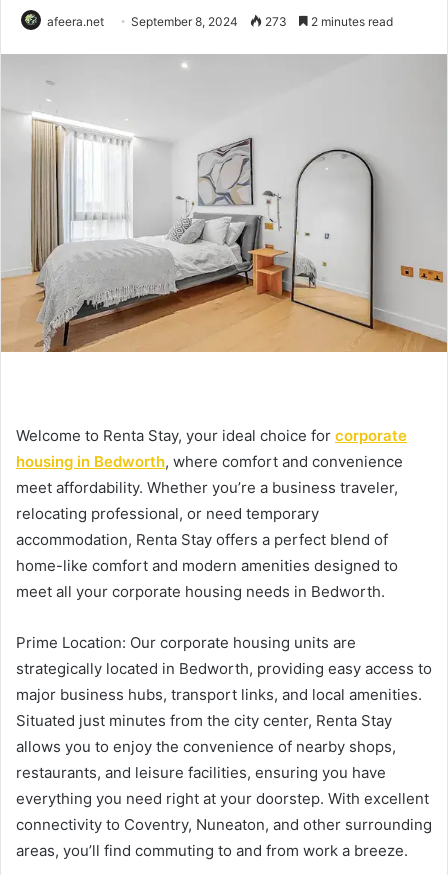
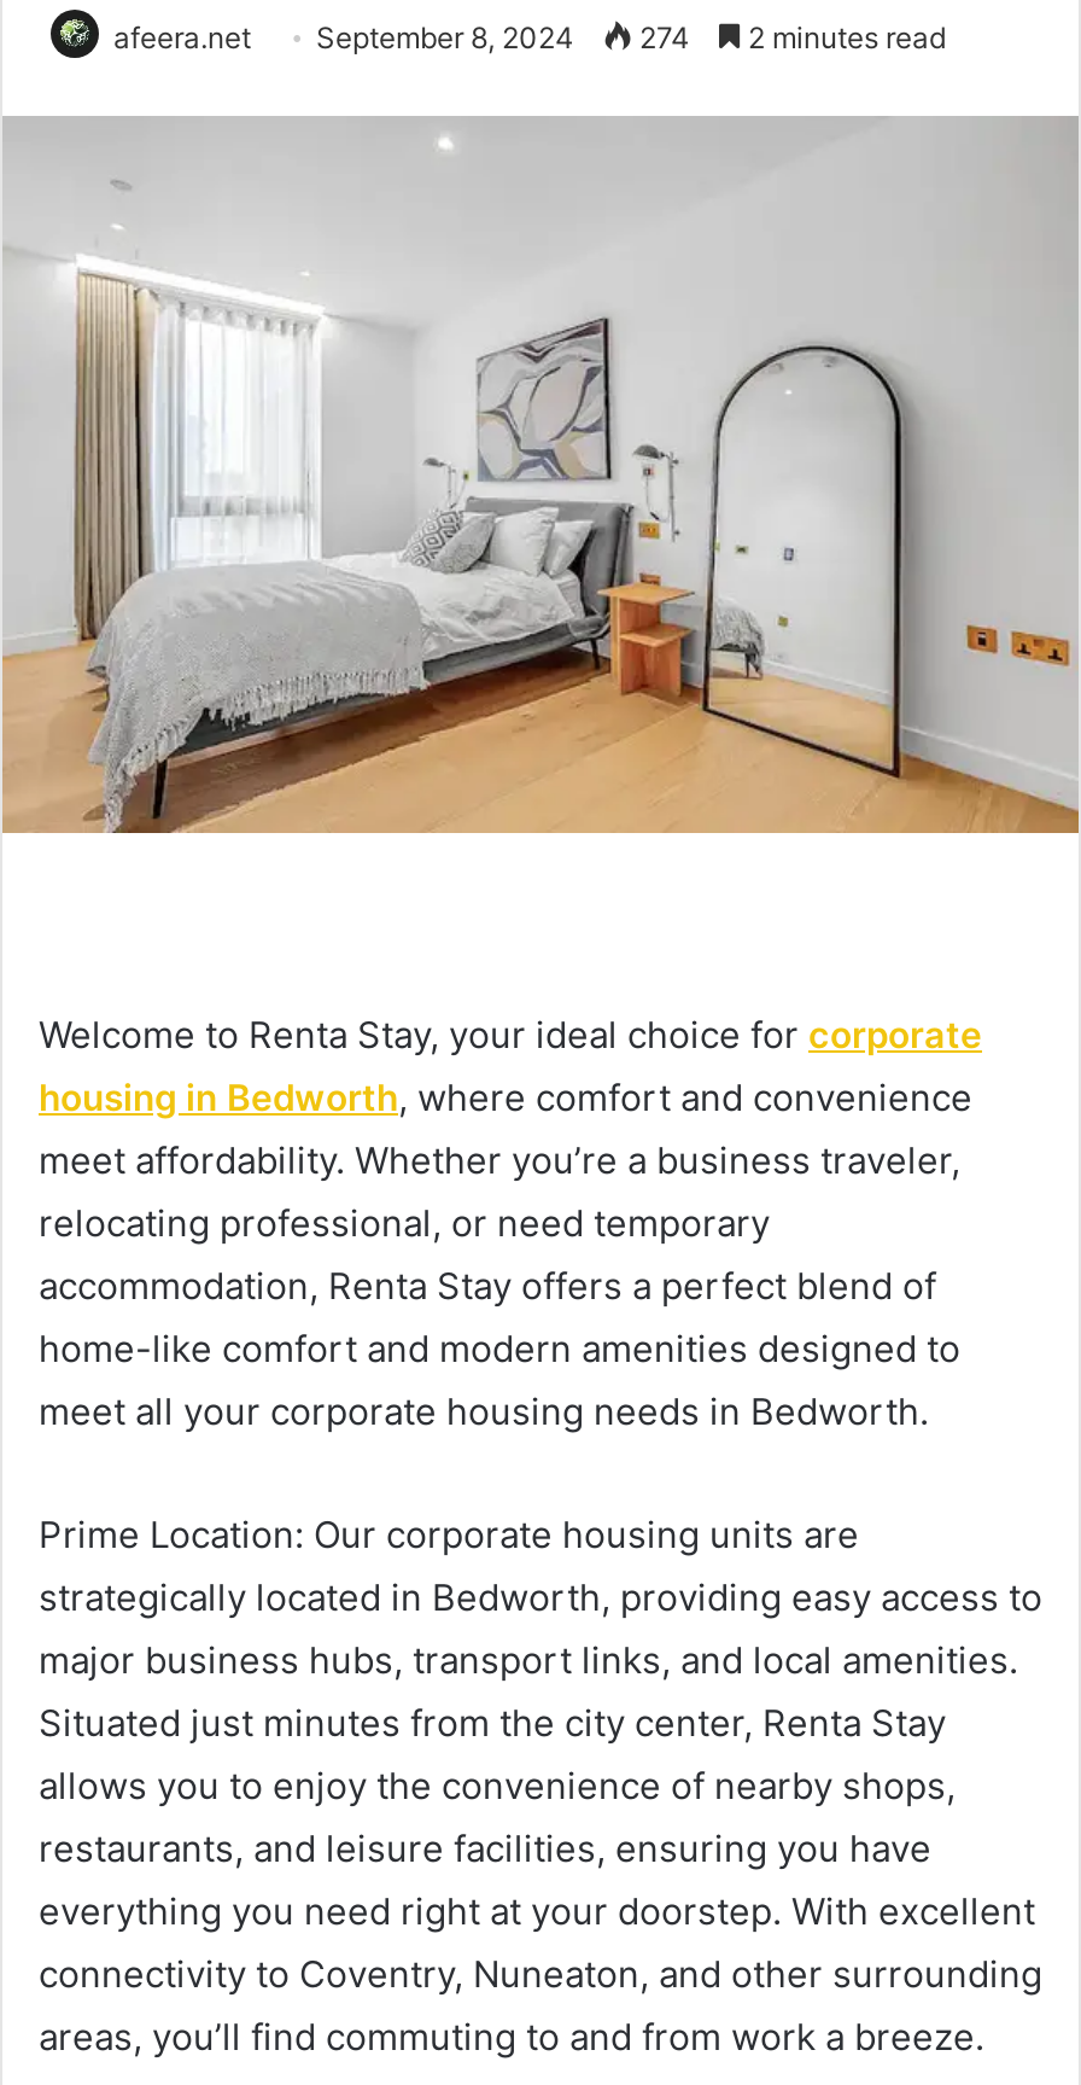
[47,14,393,29] afeera.net September 8, 2024 273 2 minutes read -> [113,19,946,55] afeera.net September 8, 2024 274 2 minutes read

